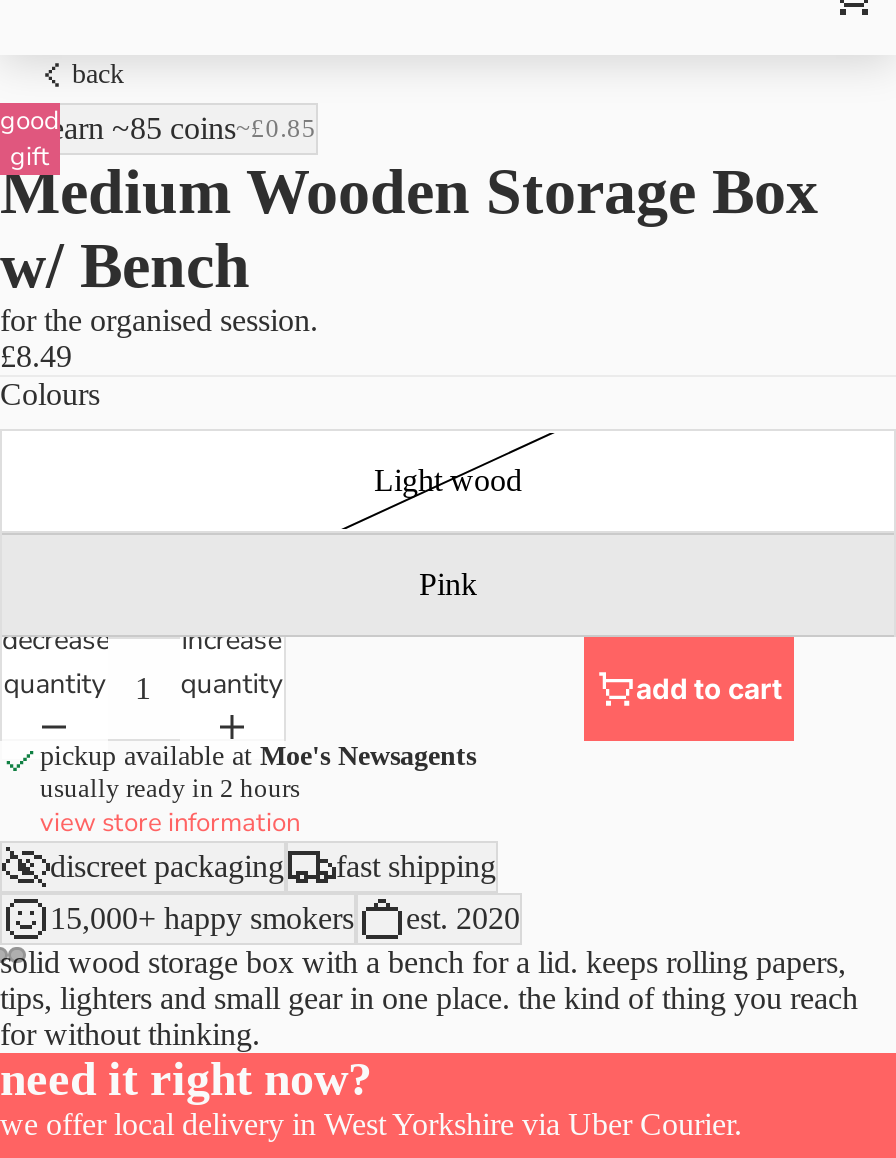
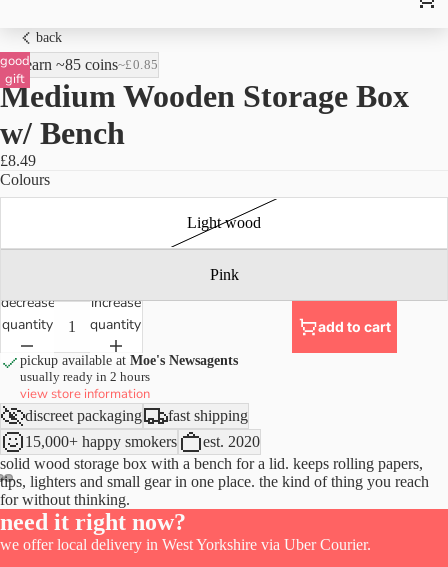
[0,303,318,337] for the organised session. -> none

